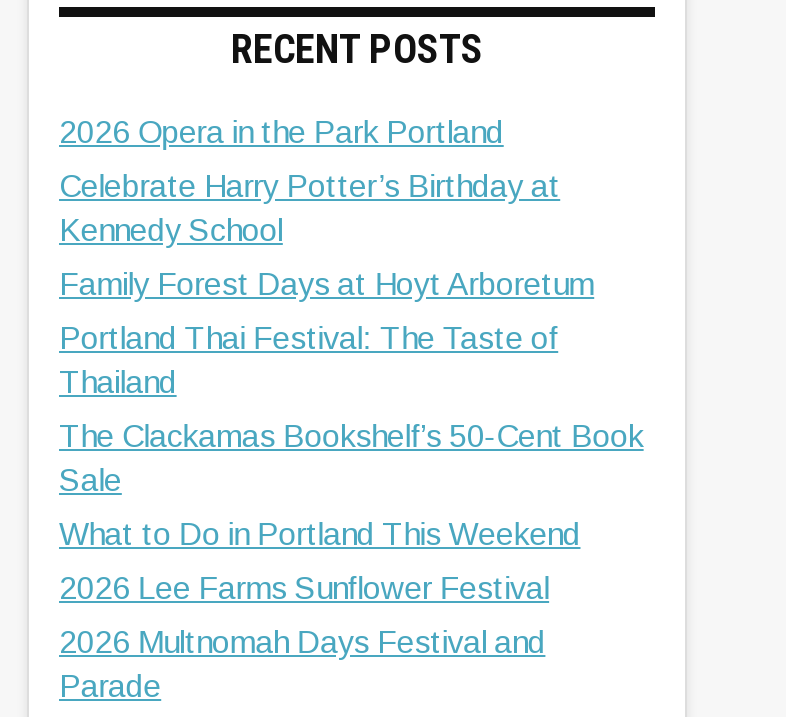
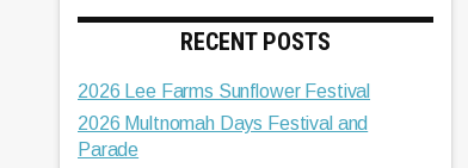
[59,115,644,551] 2026 Opera in the Park Portland | Celebrate Harry Potter’s Birthday at | Kennedy School | Family Forest Days at Hoyt Arboretum | Portland Thai Festival: The Taste of | Thailand | The Clackamas Bookshelf’s 50-Cent Book | Sale | What to Do in Portland This Weekend -> none

